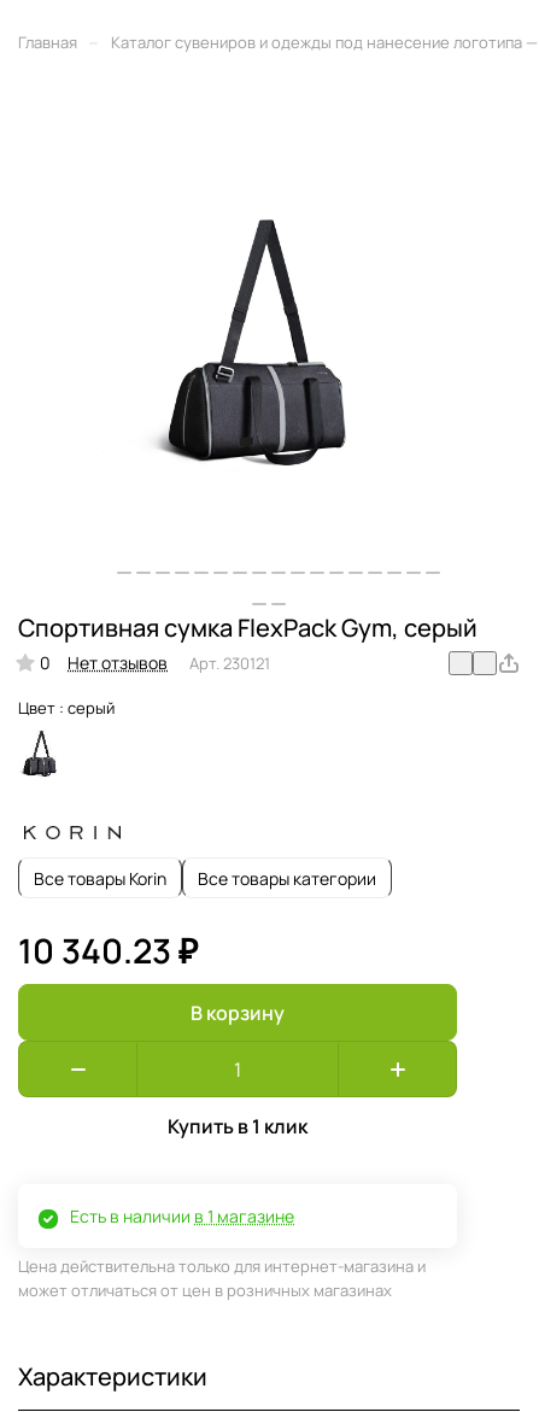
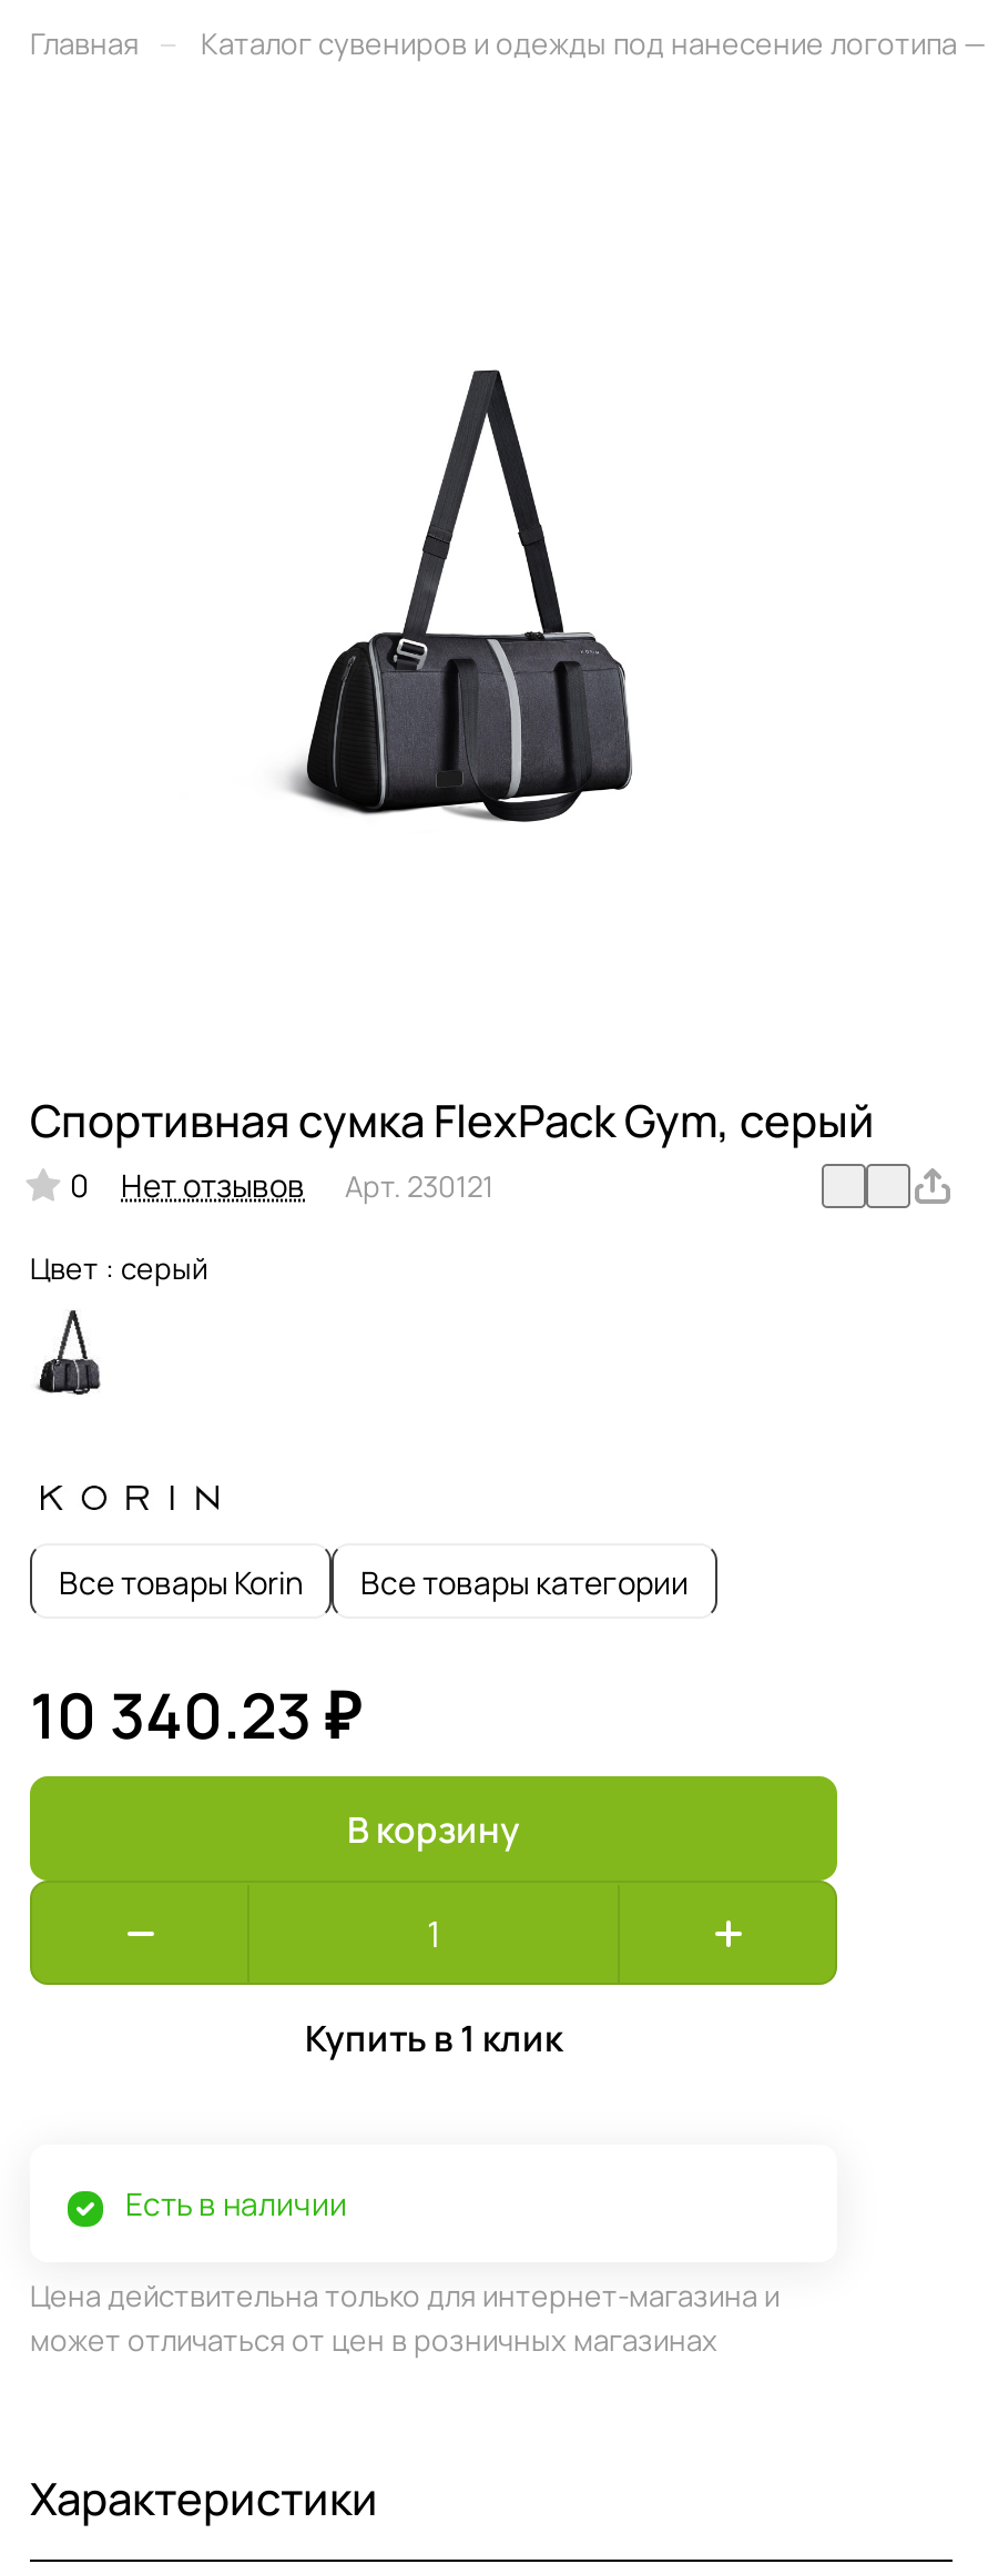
[70,1205,294,1228] Есть в наличии в 1 магазине -> [125,2183,347,2225] Есть в наличии

